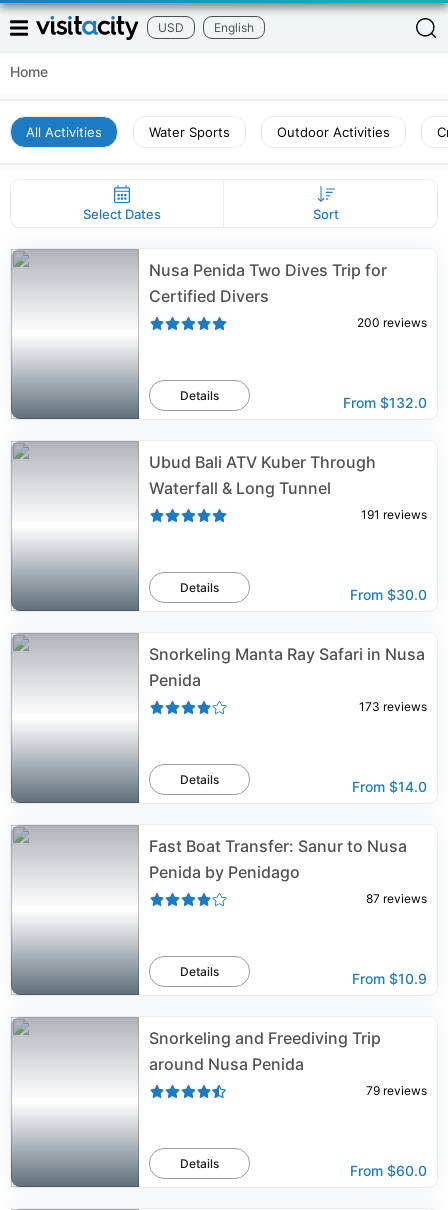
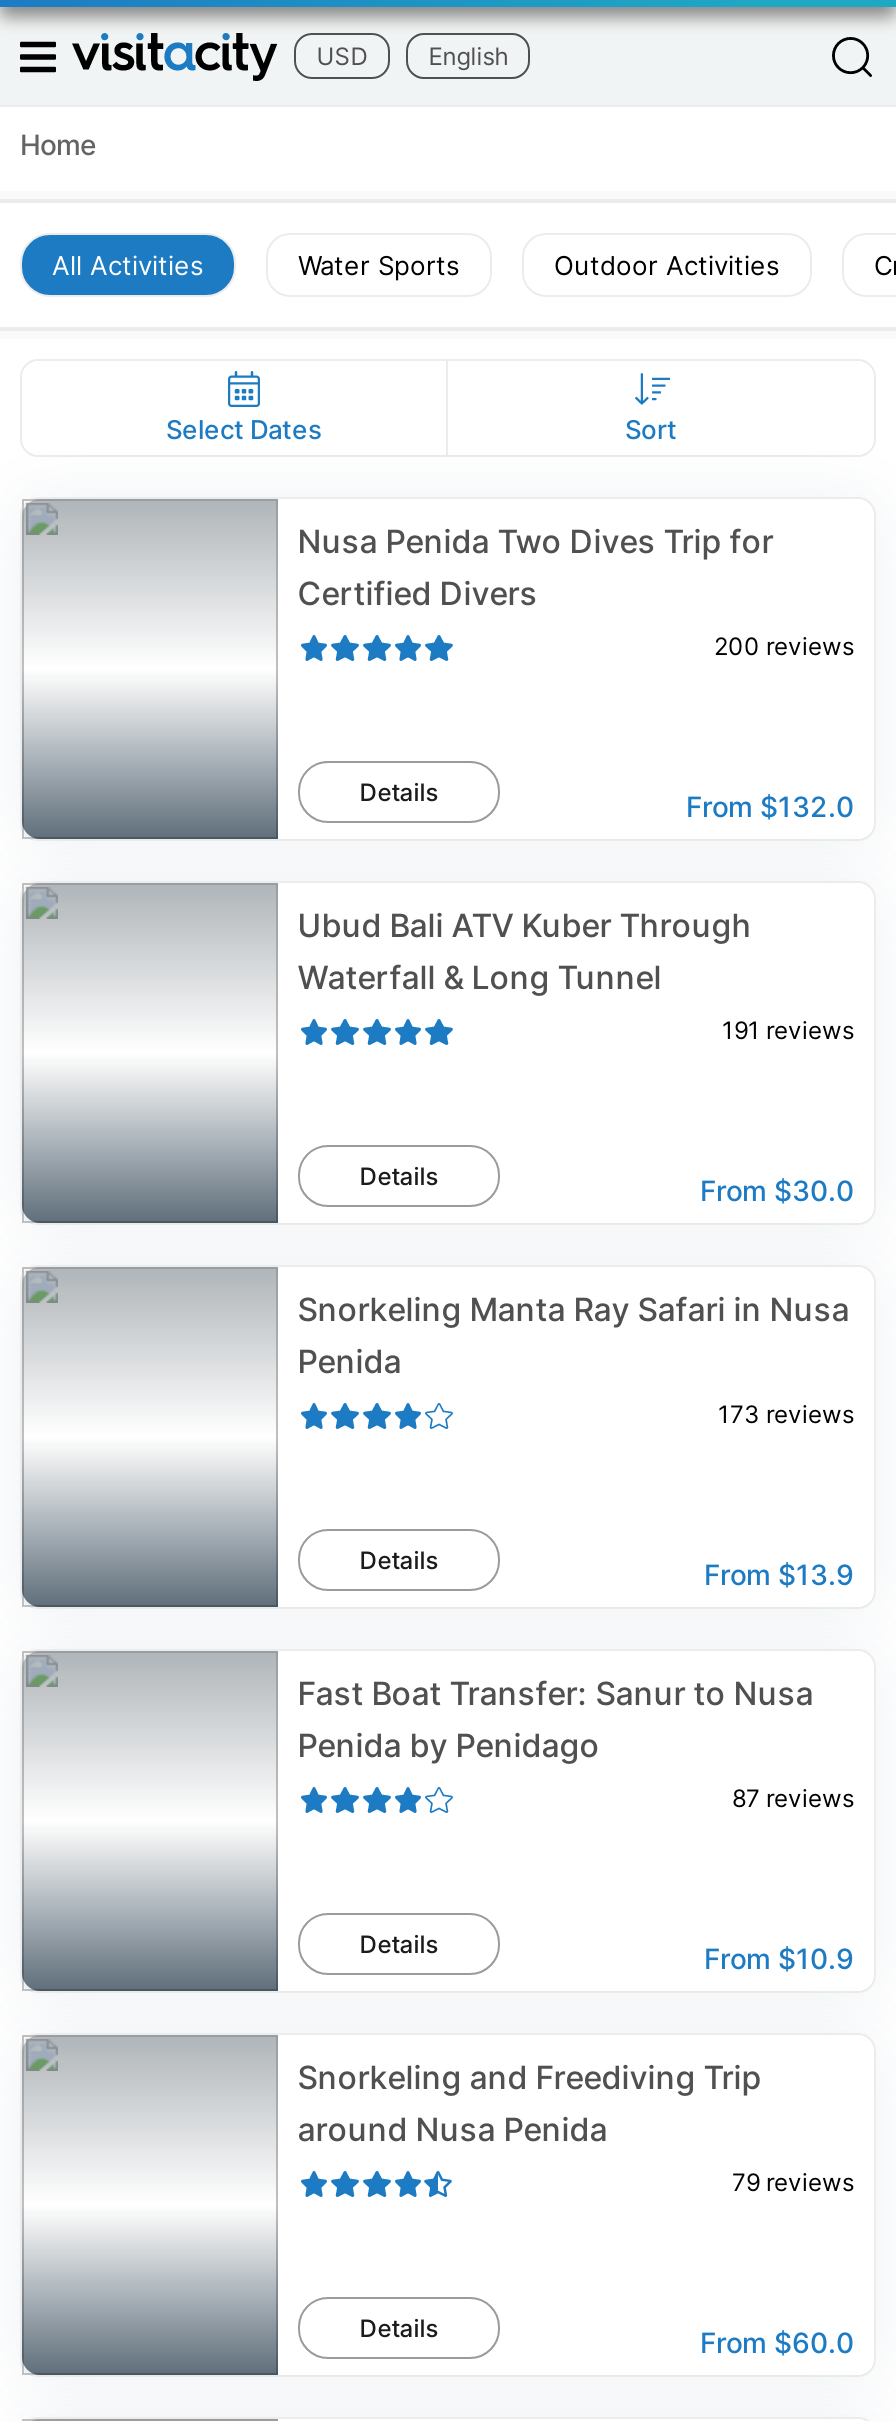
[352,778,427,795] From $14.0 -> [704,1557,854,1591] From $13.9

